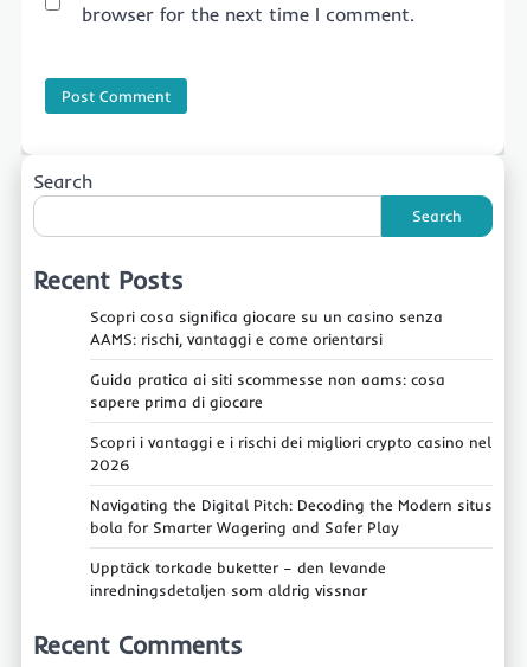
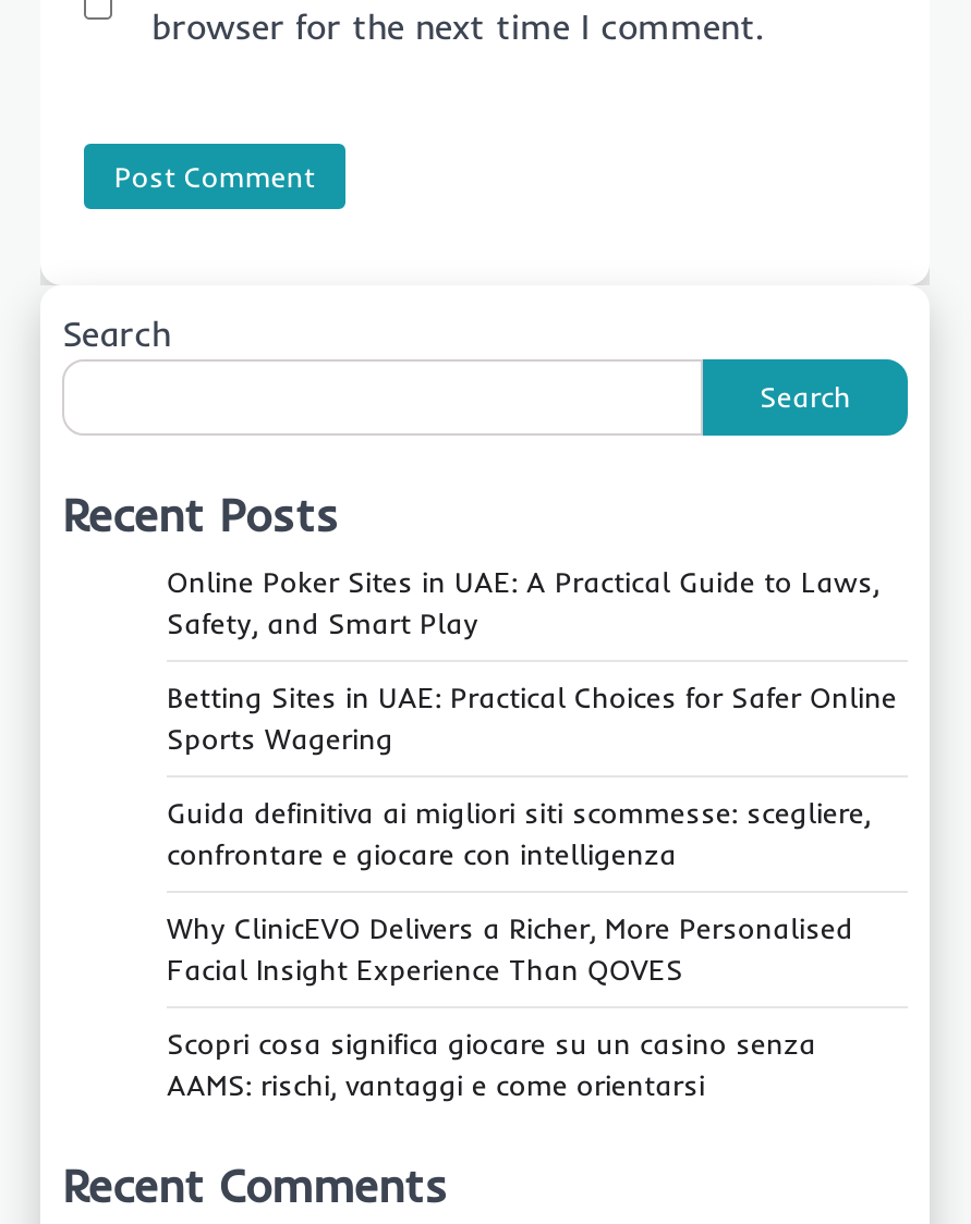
none -> [167,563,897,986] Online Poker Sites in UAE: A Practical Guide to Laws, | Safety, and Smart Play | Betting Sites in UAE: Practical Choices for Safer Online | Sports Wagering | Guida definitiva ai migliori siti scommesse: scegliere, | confrontare e giocare con intelligenza | Why ClinicEVO Delivers a Richer, More Personalised | Facial Insight Experience Than QOVES
moved [90,306,443,348] -> [167,1025,816,1101]: Scopri cosa significa giocare su un casino senza | AAMS: rischi, vantaggi e come orientarsi
[90,369,493,599] Guida pratica ai siti scommesse non aams: cosa | sapere prima di giocare | Scopri i vantaggi e i rischi dei migliori crypto casino nel | 2026 | Navigating the Digital Pitch: Decoding the Modern situs | bola for Smarter Wagering and Safer Play | Upptäck torkade buketter – den levande | inredningsdetaljen som aldrig vissnar -> none

